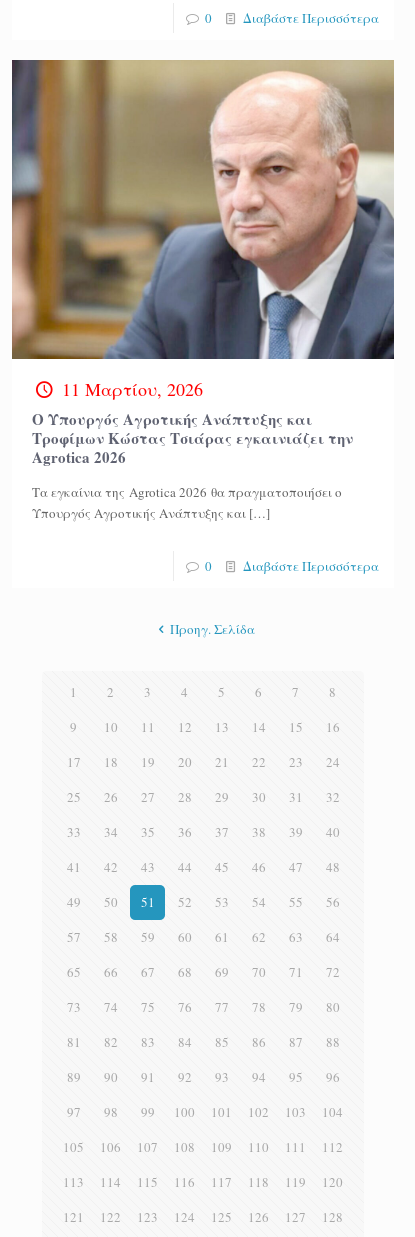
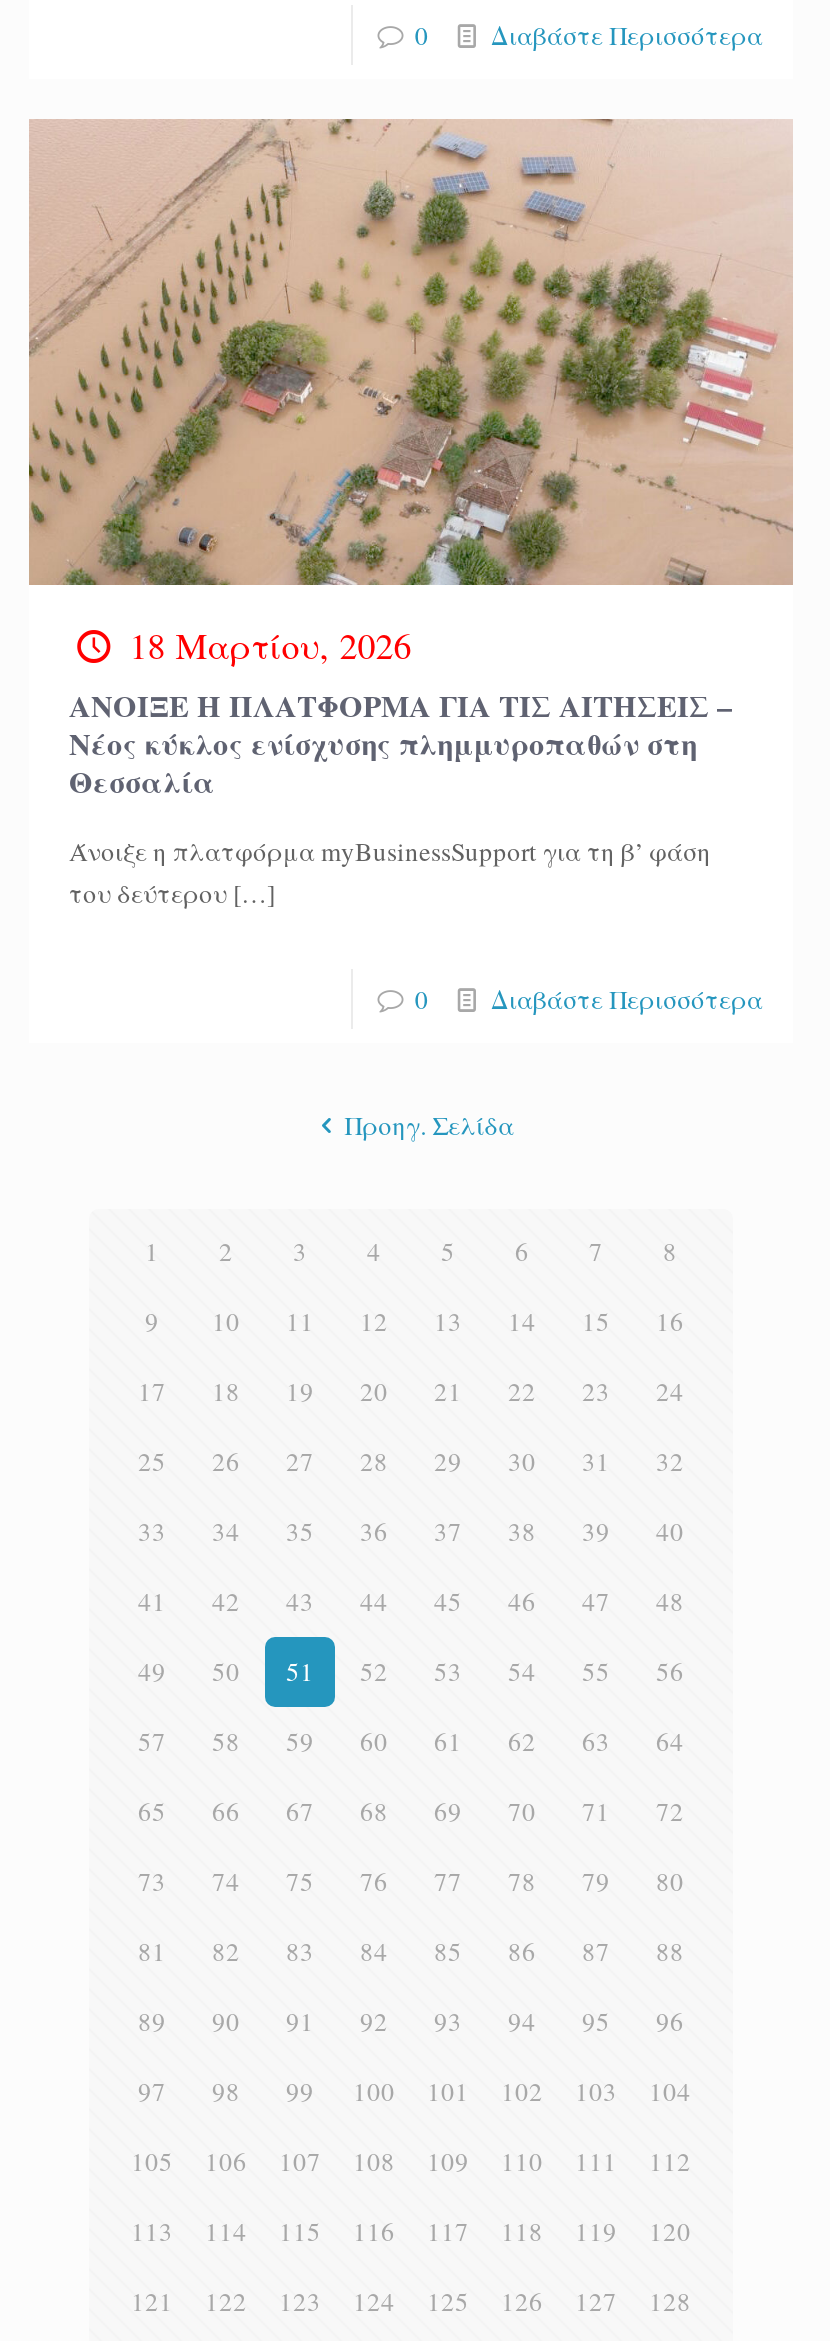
[11,59,395,467] [image] | 11 Μαρτίου, 2026 | Ο Υπουργός Αγροτικής Ανάπτυξης και | Τροφίμων Κώστας Τσιάρας εγκαινιάζει την | Agrotica 2026 -> [29,117,793,803] [image] | 18 Μαρτίου, 2026 | ΑΝΟΙΞΕ Η ΠΛΑΤΦΟΡΜΑ ΓΙΑ ΤΙΣ ΑΙΤΗΣΕΙΣ – | Nέος κύκλος ενίσχυσης πλημμυροπαθών στη | Θεσσαλία
[32,482,342,521] Τα εγκαίνια της Agrotica 2026 θα πραγματοποιήσει ο | Υπουργός Αγροτικής Ανάπτυξης και […] -> [69,833,711,911] Άνοιξε η πλατφόρμα myBusinessSupport για τη β’ φάση | του δεύτερου […]

